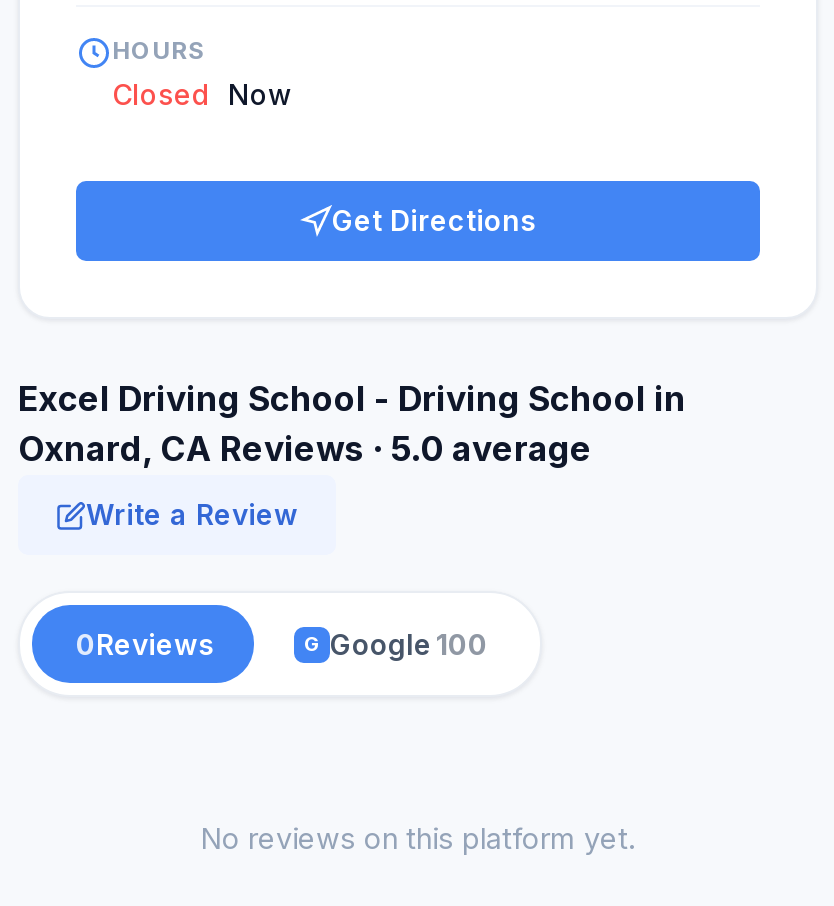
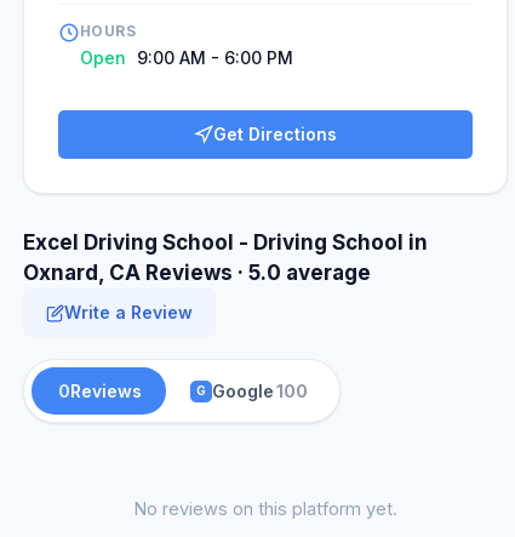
[112,77,292,111] Closed Now -> [80,47,293,68] Open 9:00 AM - 6:00 PM

